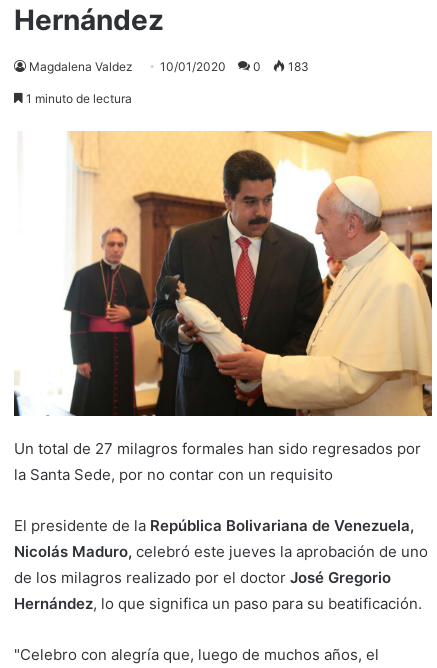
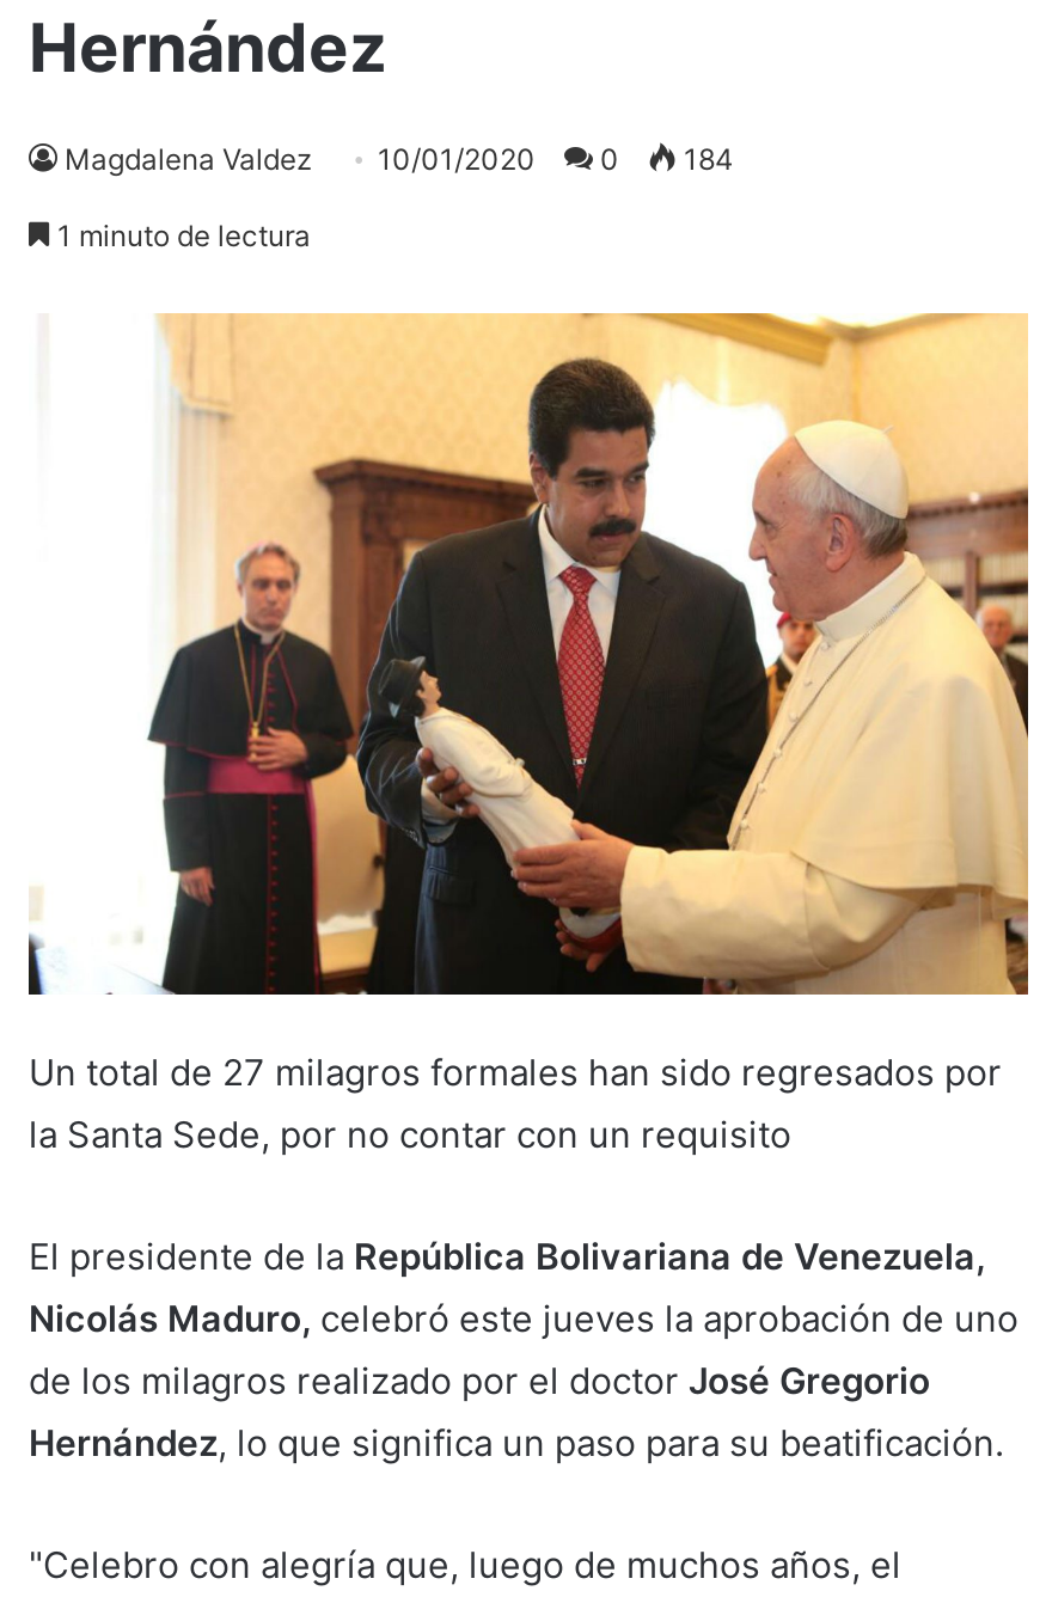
[29,59,309,74] Magdalena Valdez 10/01/2020 0 183 -> [65,140,734,176] Magdalena Valdez 10/01/2020 0 184

